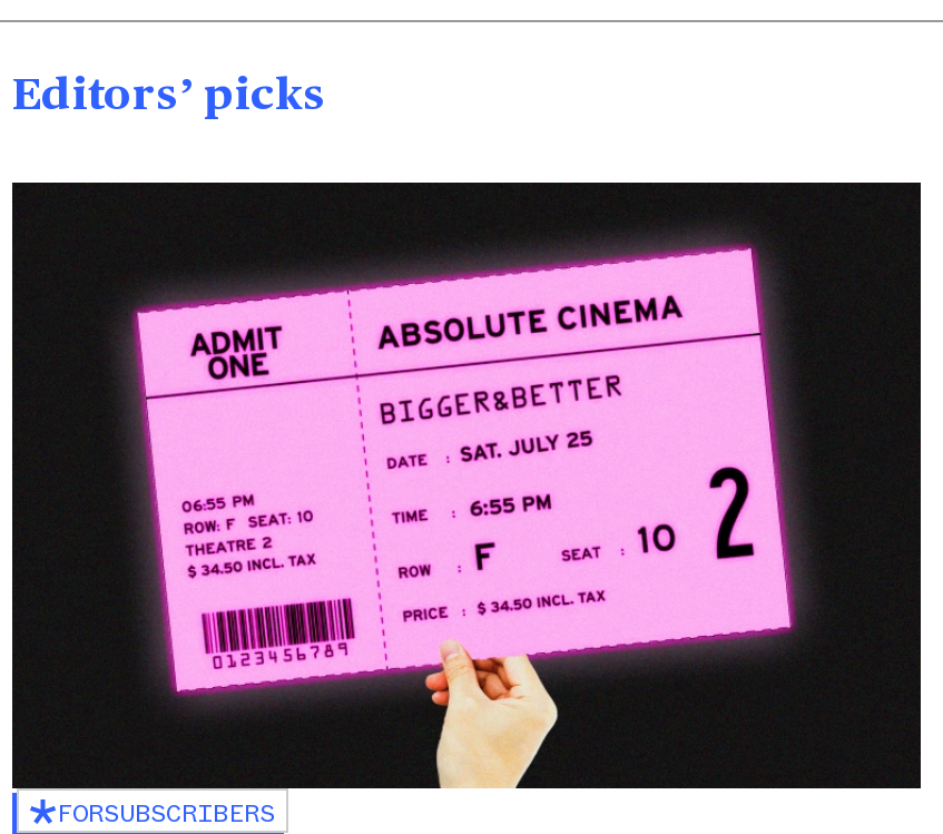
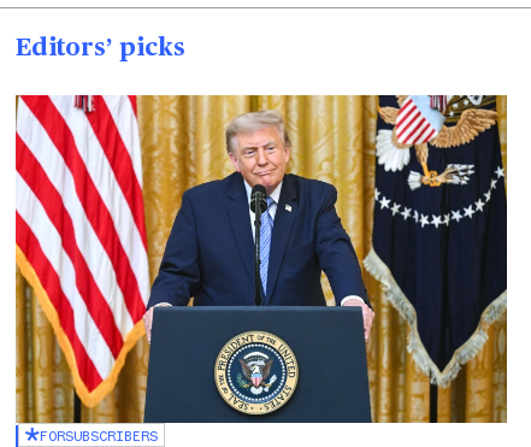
[10,179,923,792] [image] -> [14,94,508,424] [image]

